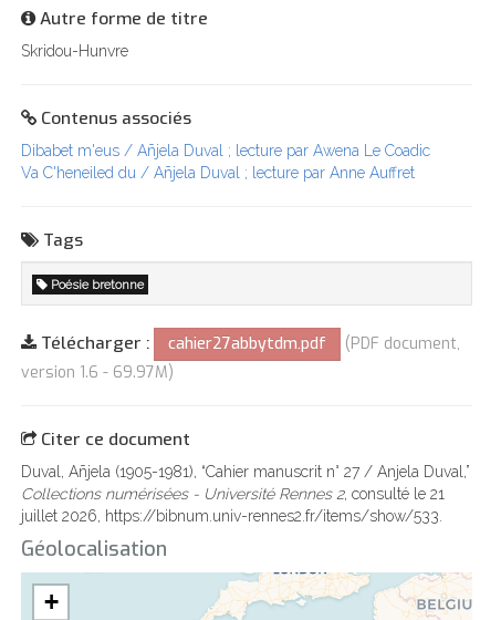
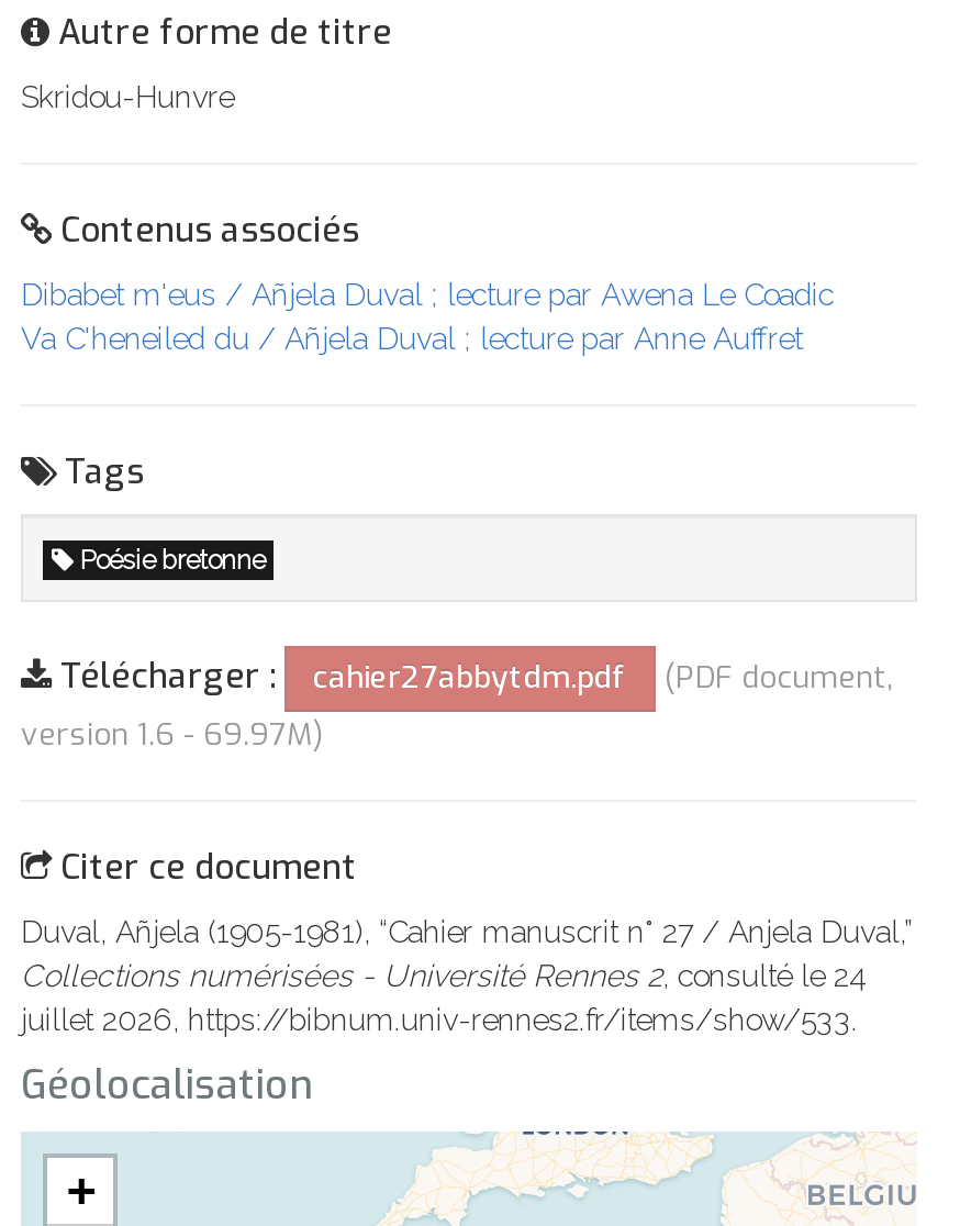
[21,485,445,503] Collections numérisées - Université Rennes 2, consulté le 21 -> [21,959,867,994] Collections numérisées - Université Rennes 2, consulté le 24

